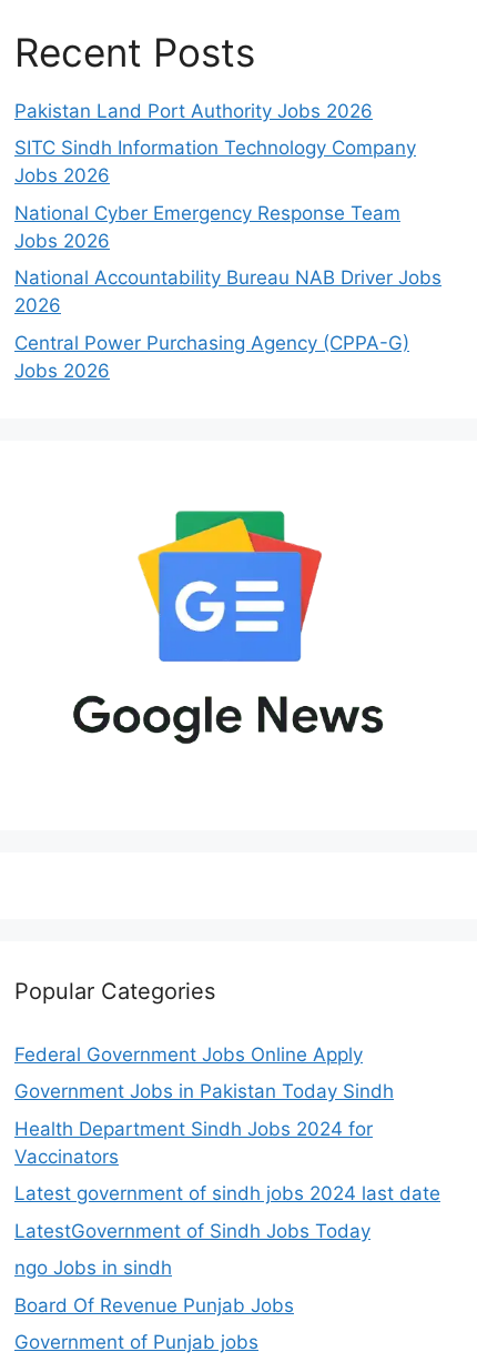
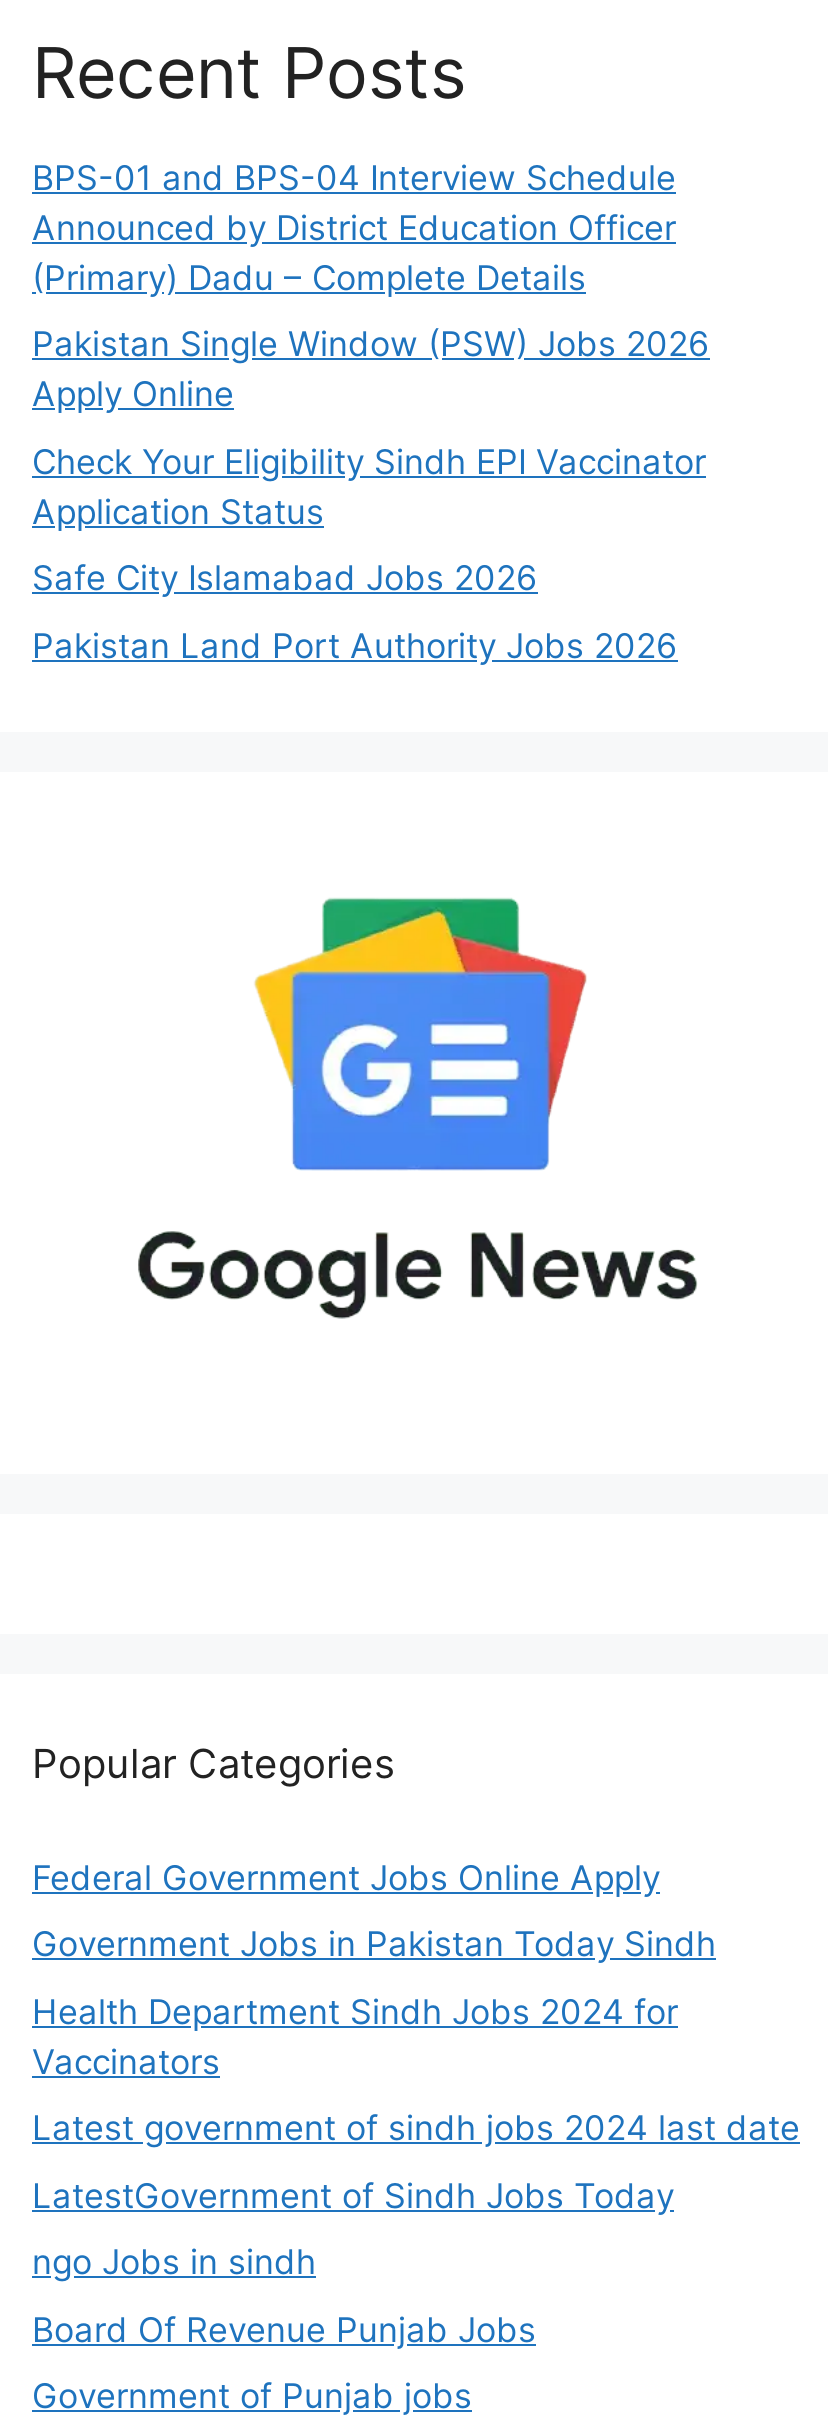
none -> [32,157,710,598] BPS-01 and BPS-04 Interview Schedule | Announced by District Education Officer | (Primary) Dadu – Complete Details | Pakistan Single Window (PSW) Jobs 2026 | Apply Online | Check Your Eligibility Sindh EPI Vaccinator | Application Status | Safe City Islamabad Jobs 2026
moved [14,99,373,122] -> [32,625,678,665]: Pakistan Land Port Authority Jobs 2026
[14,137,442,381] SITC Sindh Information Technology Company | Jobs 2026 | National Cyber Emergency Response Team | Jobs 2026 | National Accountability Bureau NAB Driver Jobs | 2026 | Central Power Purchasing Agency (CPPA-G) | Jobs 2026 -> none

